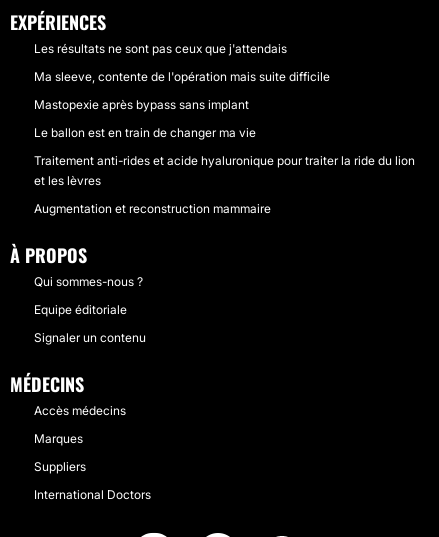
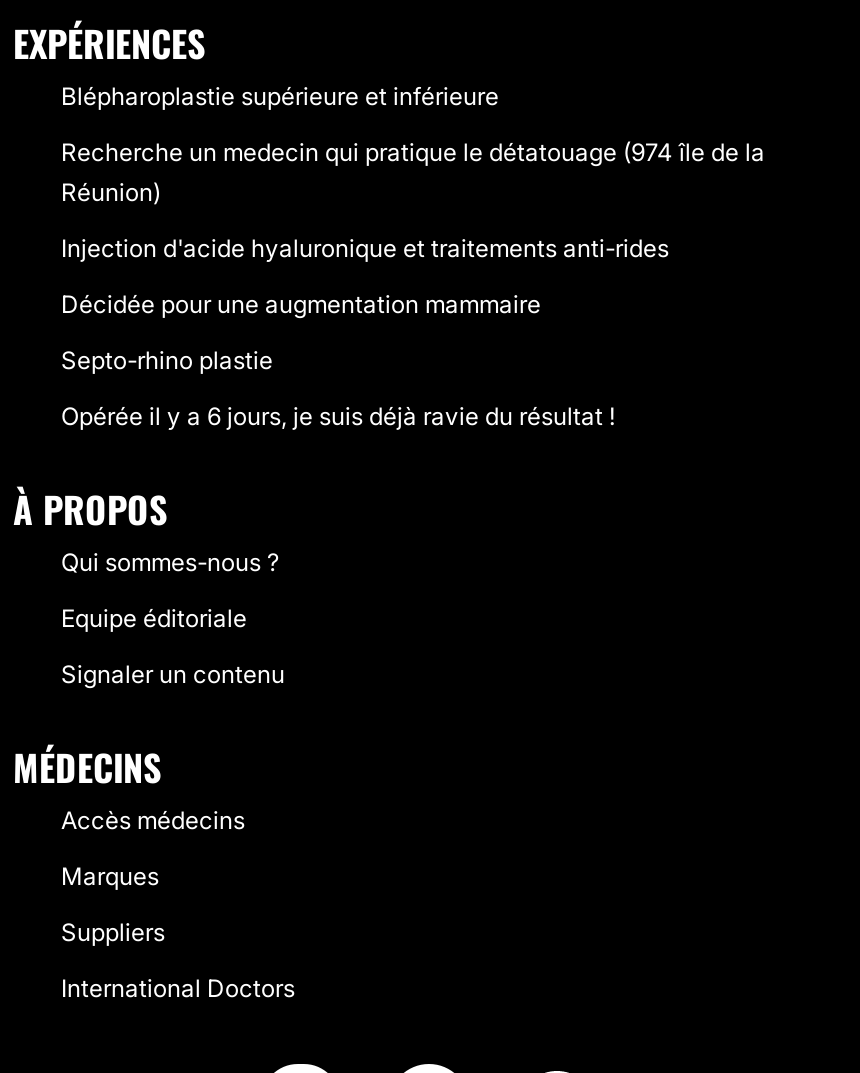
[34,41,287,56] Les résultats ne sont pas ceux que j'attendais -> [61,81,499,111] Blépharoplastie supérieure et inférieure
[34,69,330,84] Ma sleeve, contente de l'opération mais suite difficile -> [61,137,765,207] Recherche un medecin qui pratique le détatouage (974 île de la | Réunion)
[34,97,249,112] Mastopexie après bypass sans implant -> [61,233,669,263] Injection d'acide hyaluronique et traitements anti-rides
[34,125,256,140] Le ballon est en train de changer ma vie -> [61,289,541,319] Décidée pour une augmentation mammaire
[34,153,415,188] Traitement anti-rides et acide hyaluronique pour traiter la ride du lion | et les lèvres -> [61,345,273,375] Septo-rhino plastie
[34,201,271,216] Augmentation et reconstruction mammaire -> [61,401,615,431] Opérée il y a 6 jours, je suis déjà ravie du résultat !

